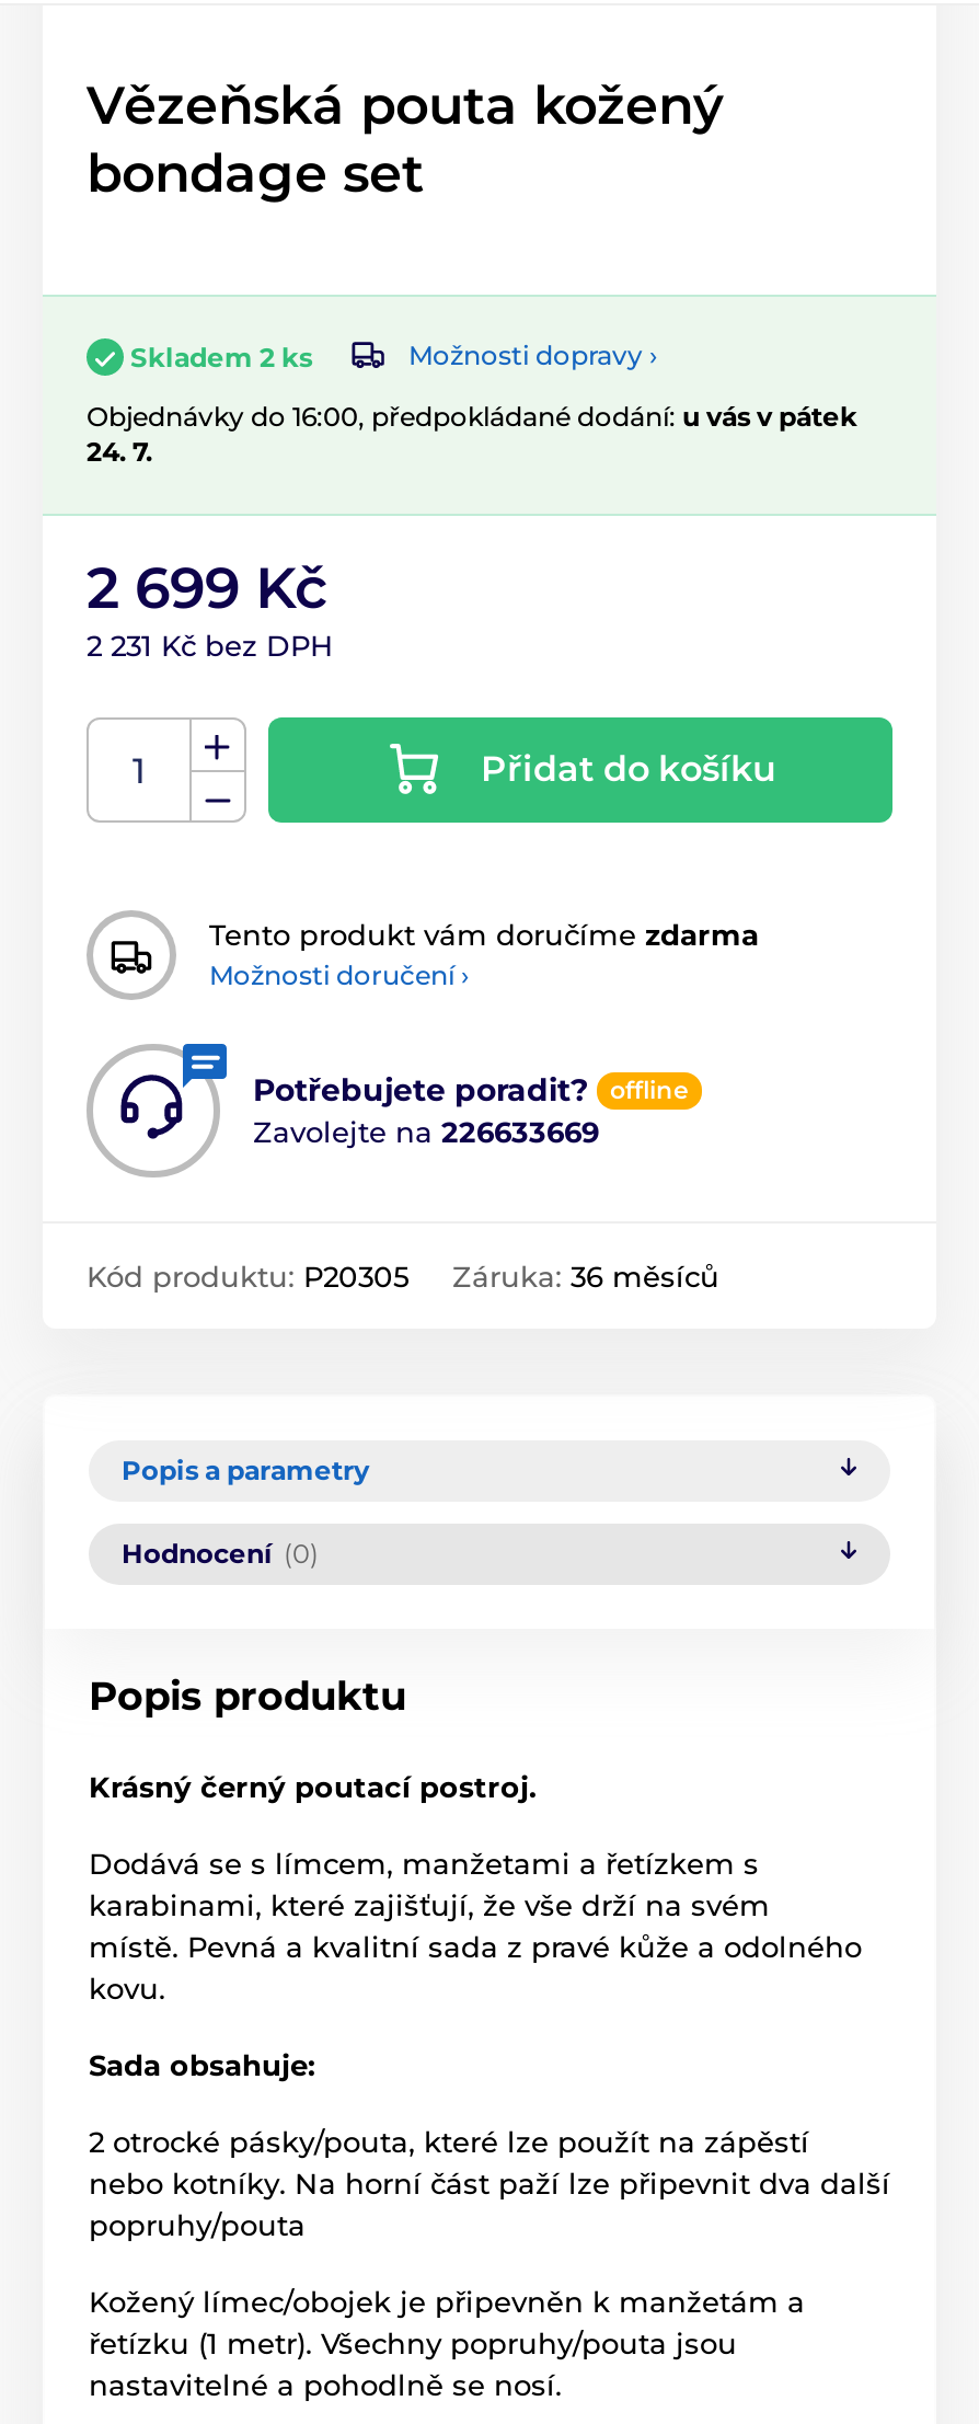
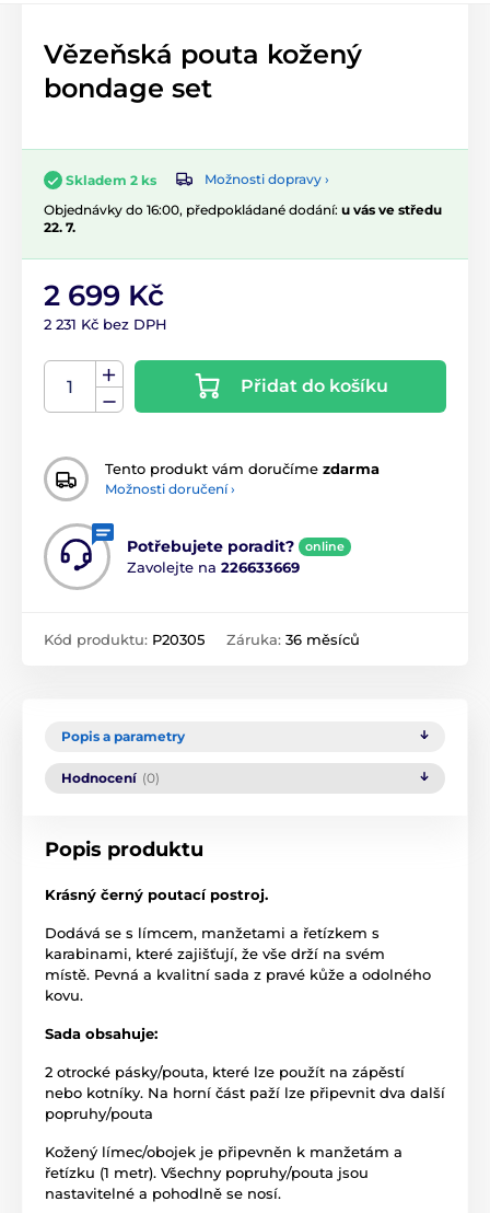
[87,399,857,432] Objednávky do 16:00, předpokládané dodání: u vás v pátek -> [44,201,442,218] Objednávky do 16:00, předpokládané dodání: u vás ve středu
[87,434,152,467] 24. 7. -> [44,219,75,235] 22. 7.
[610,1074,689,1105] offline -> [305,538,345,554] online

